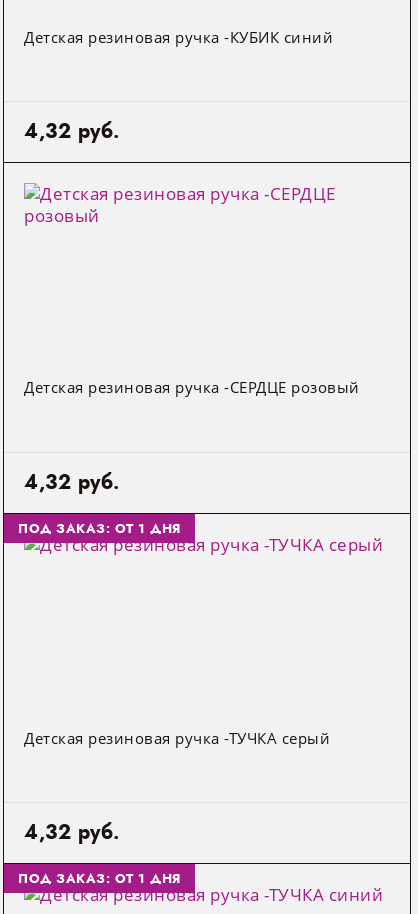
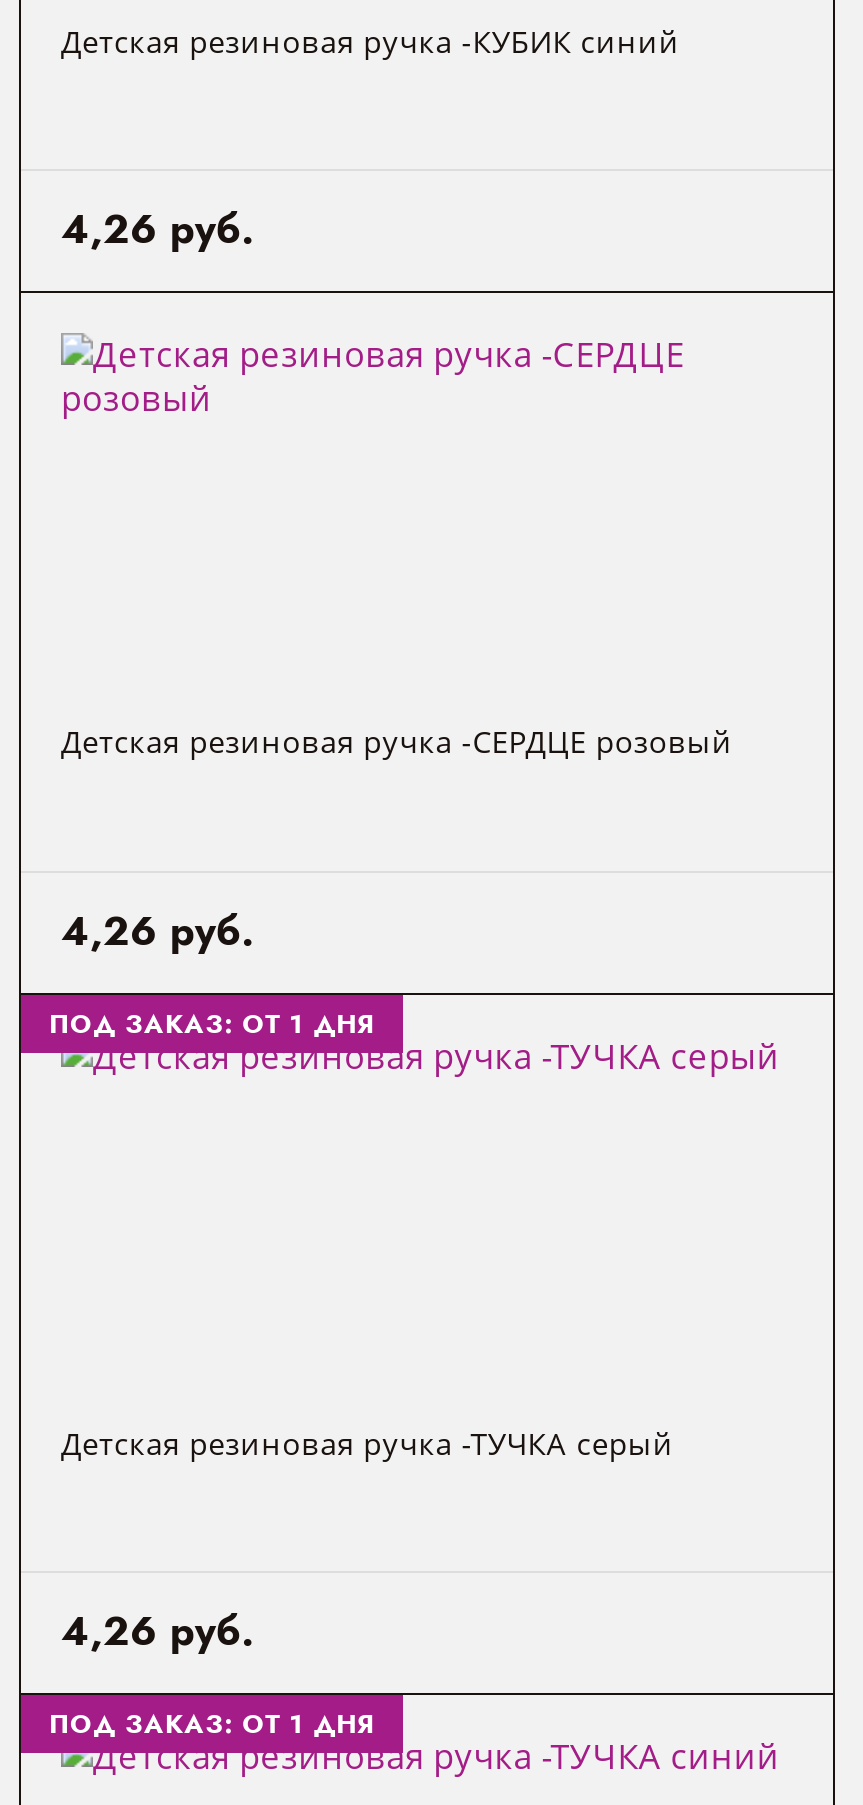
[24,117,120,146] 4,32 руб. -> [61,201,254,259] 4,26 руб.
[24,467,120,496] 4,32 руб. -> [61,902,254,960] 4,26 руб.
[24,818,120,847] 4,32 руб. -> [61,1603,254,1661] 4,26 руб.

